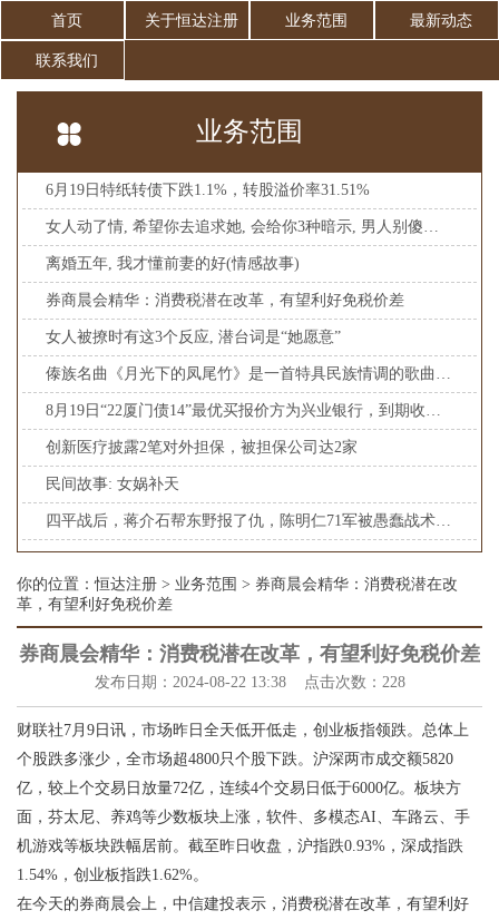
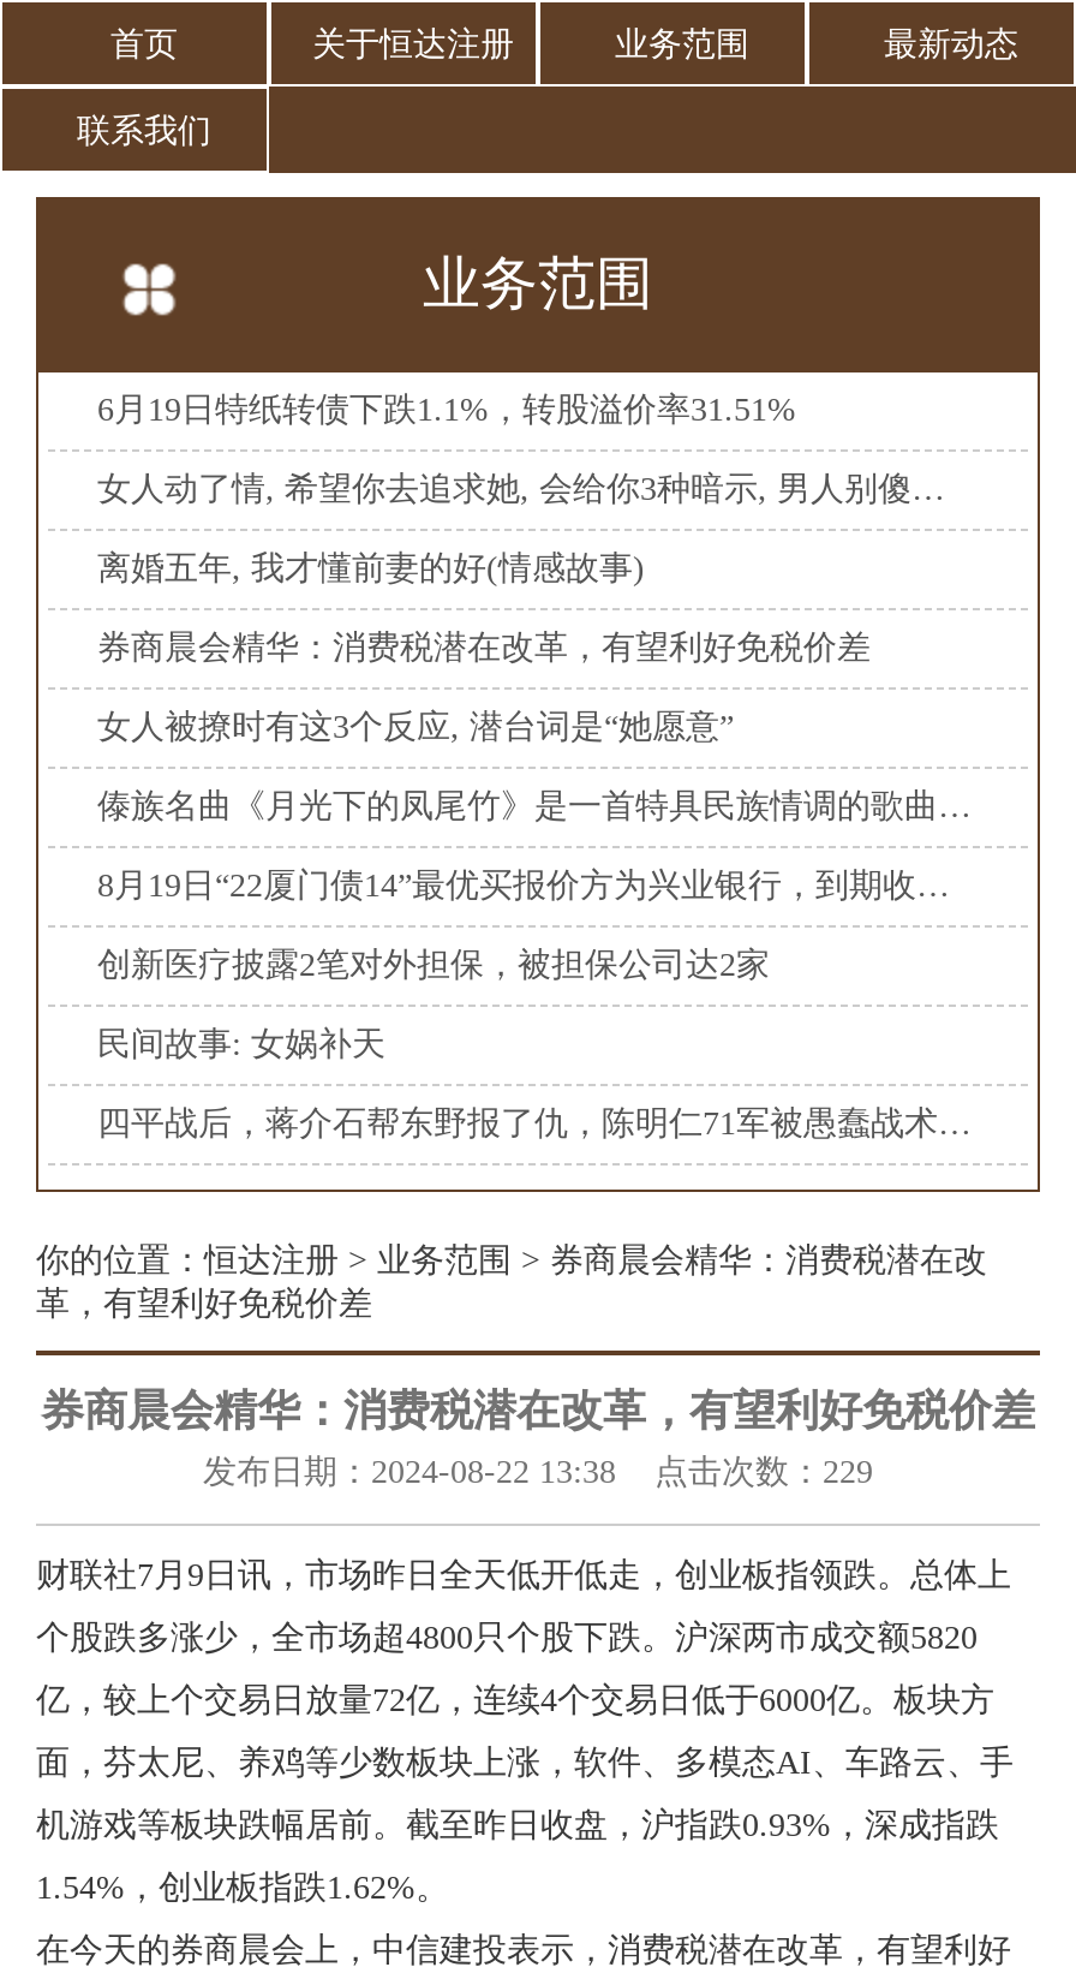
[94,674,405,691] 发布日期：2024-08-22 13:38 点击次数：228 -> [203,1454,873,1490] 发布日期：2024-08-22 13:38 点击次数：229

